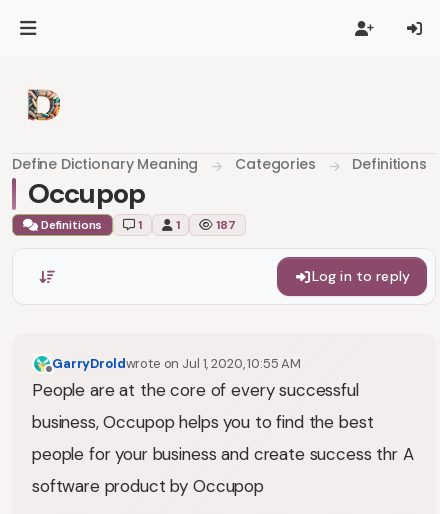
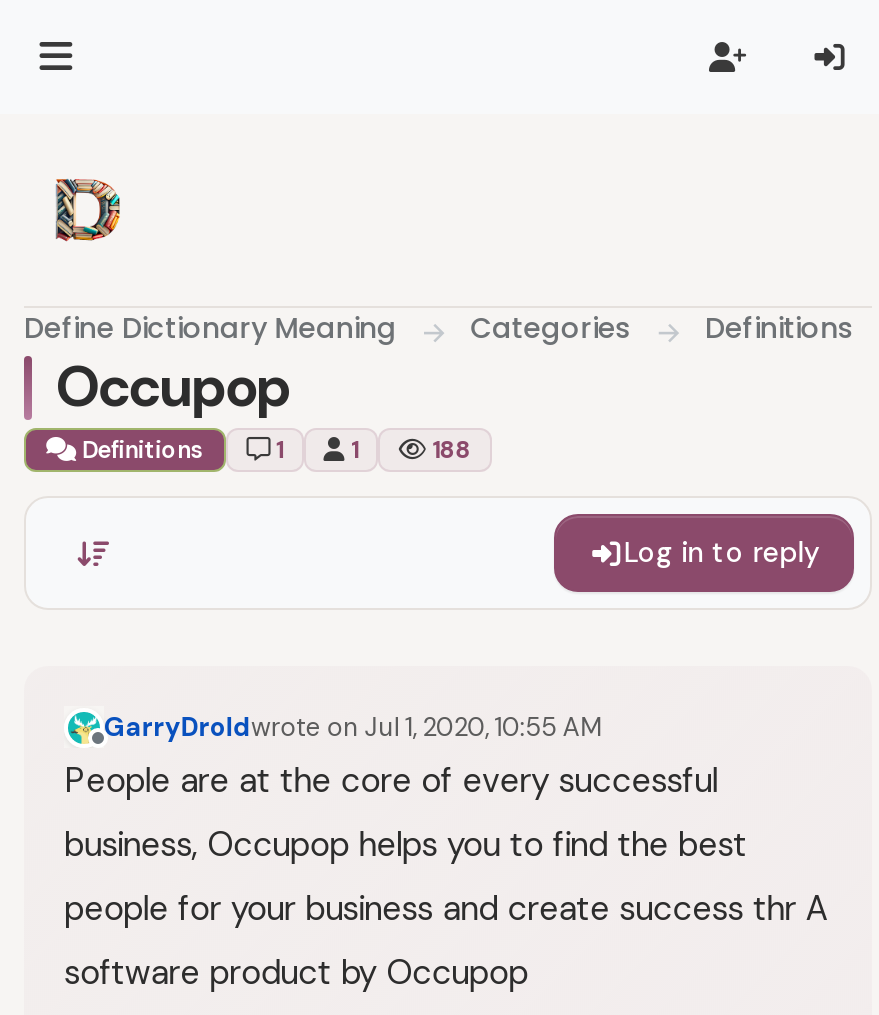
[216,217,236,233] 187 -> [432,434,471,466] 188

